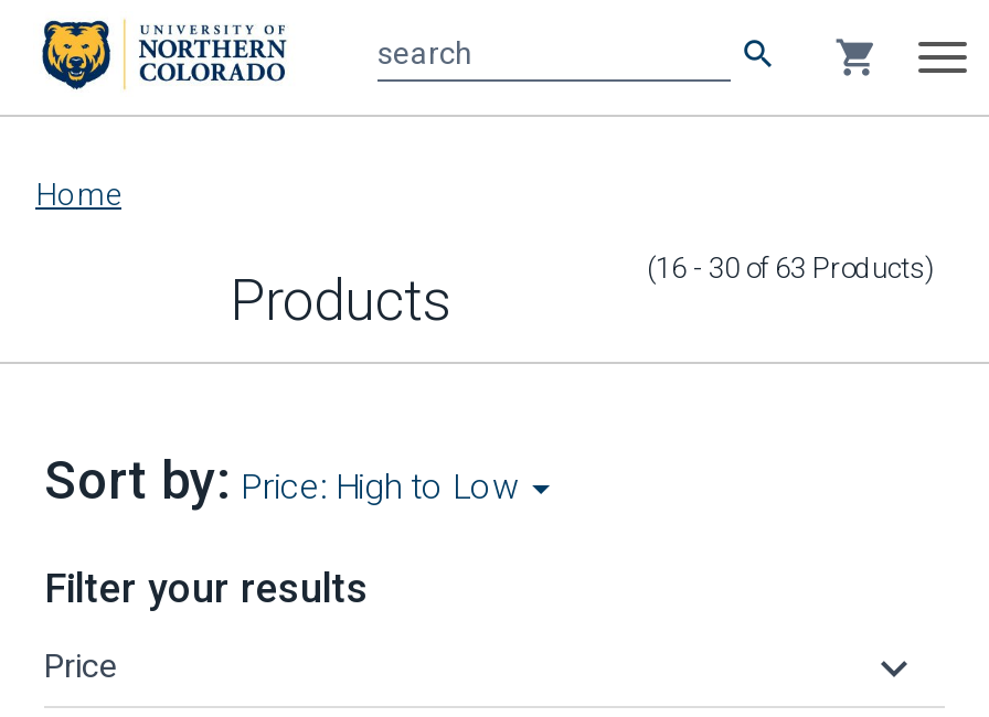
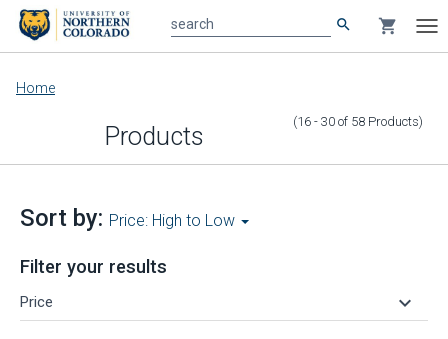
[647,252,934,285] (16 - 30 of 63 Products) -> [293,114,423,129] (16 - 30 of 58 Products)

